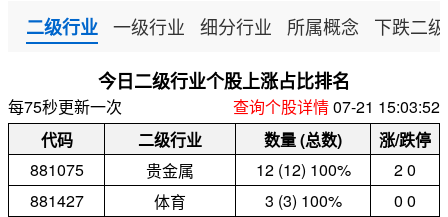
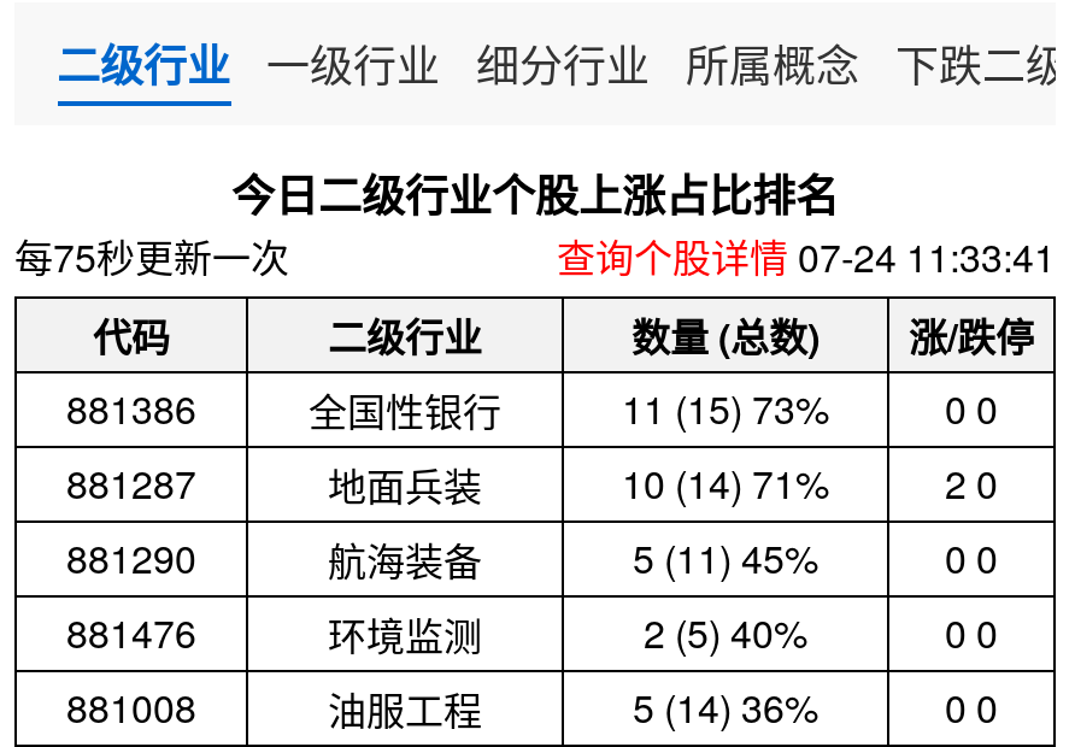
[233,95,440,118] 查询个股详情07-21 15:03:52 -> [557,229,1056,284] 查询个股详情07-24 11:33:41
[29,158,350,182] 881075 | 贵金属 | 12 (12) 100% -> [66,381,998,513] 881386 | 全国性银行 | 11 (15) 73% | 0 0 | 881287 | 地面兵装 | 10 (14) 71%
[29,189,341,213] 881427 | 体育 | 3 (3) 100% -> [66,530,998,737] 881290 | 航海装备 | 5 (11) 45% | 0 0 | 881476 | 环境监测 | 2 (5) 40% | 0 0 | 881008 | 油服工程 | 5 (14) 36%

